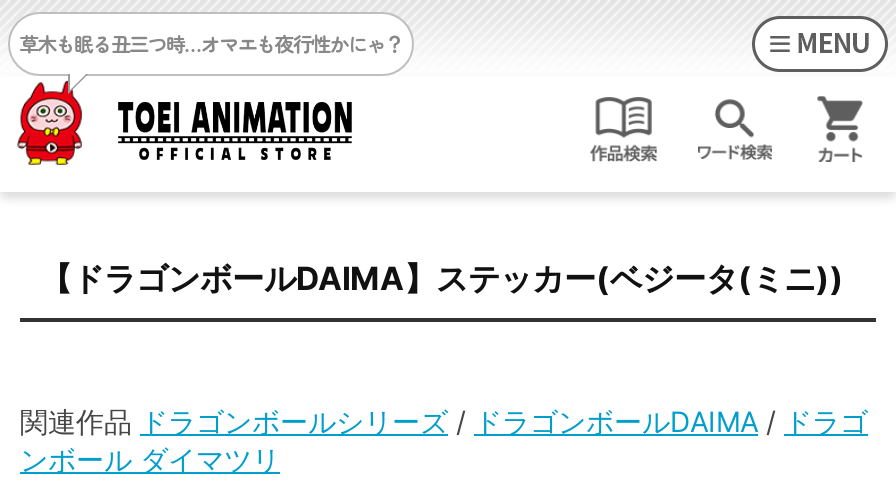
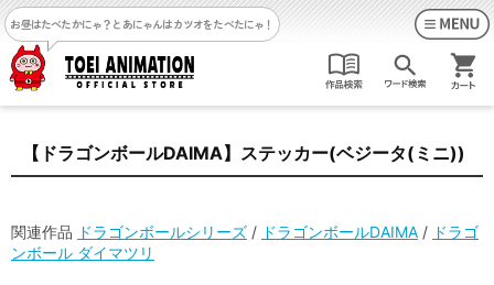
[19,28,403,58] 草木も眠る丑三つ時…オマエも夜行性かにゃ？ -> [10,15,274,32] お昼はたべたかにゃ？とあにゃんはカツオをたべたにゃ！

